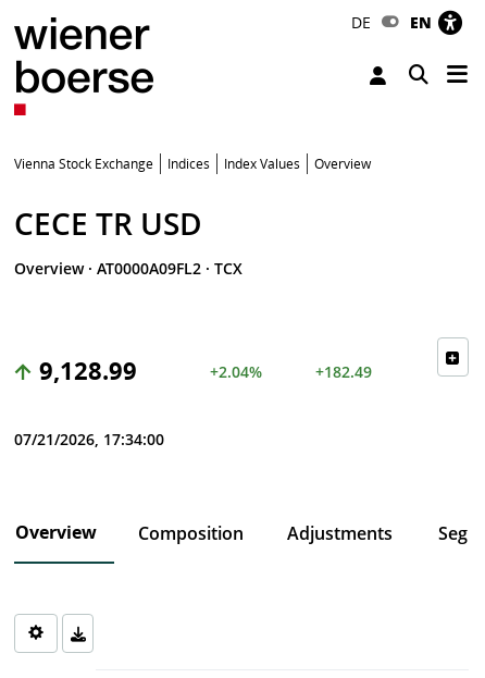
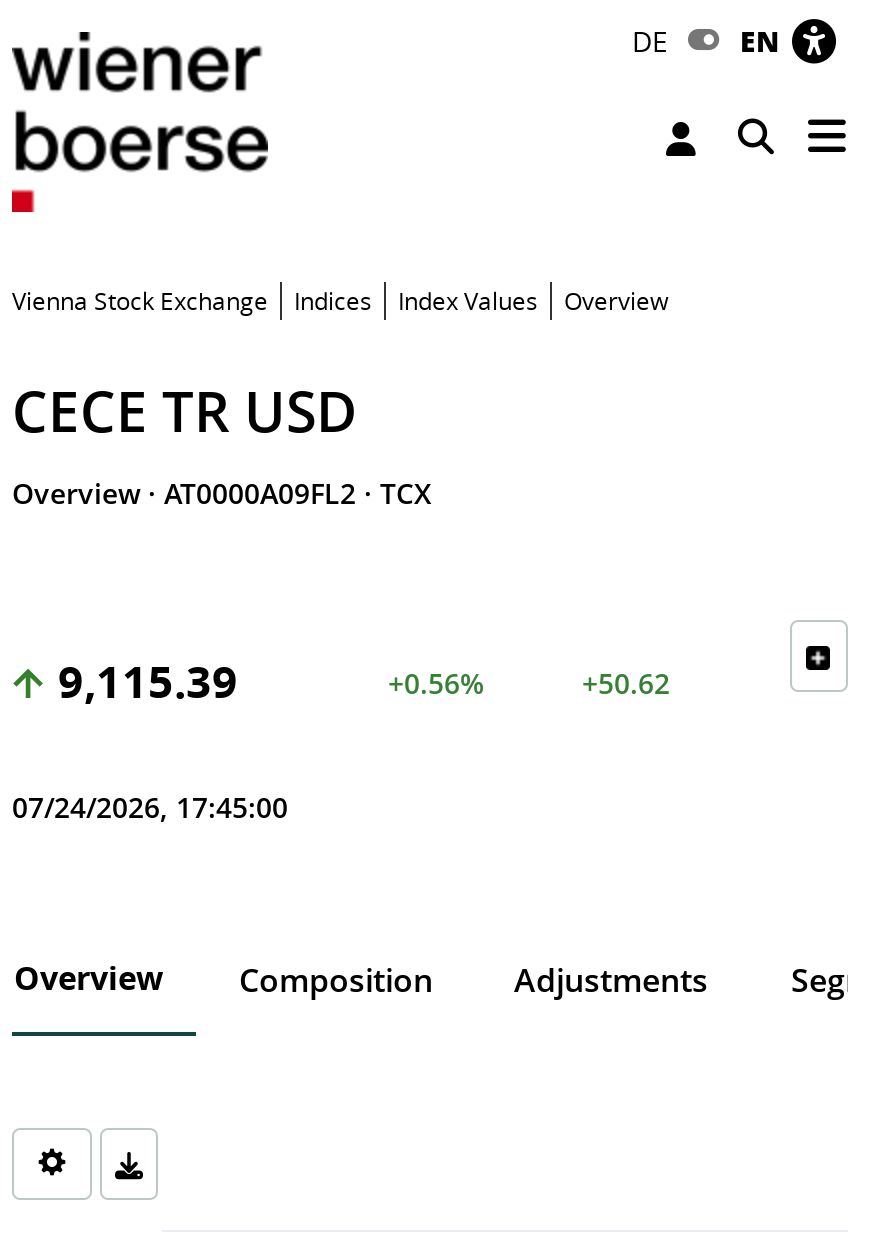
[39,354,137,386] 9,128.99 -> [58,650,238,710] 9,115.39
[210,361,262,382] +2.04% -> [388,664,484,702] +0.56%
[315,361,372,382] +182.49 -> [582,664,670,702] +50.62
[14,429,164,449] 07/21/2026, 17:34:00 -> [12,788,288,826] 07/24/2026, 17:45:00

